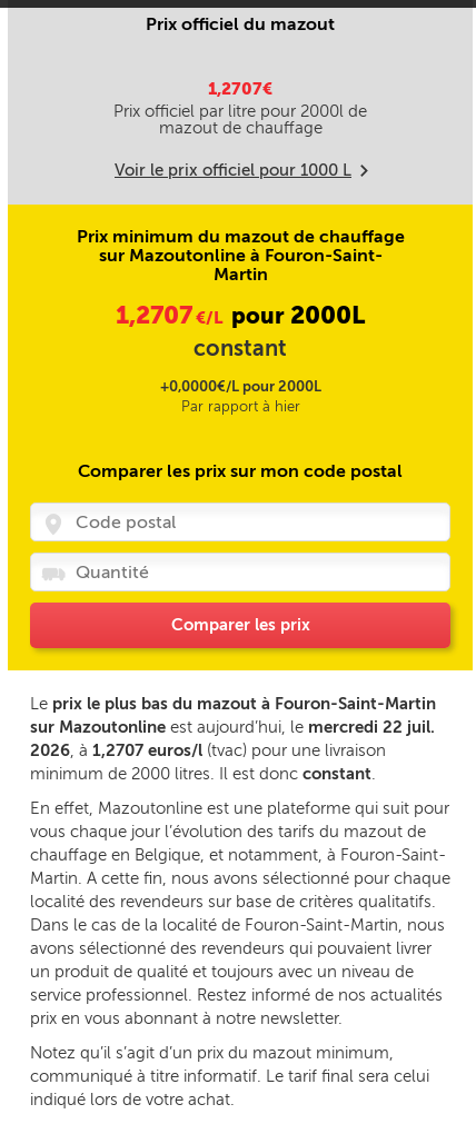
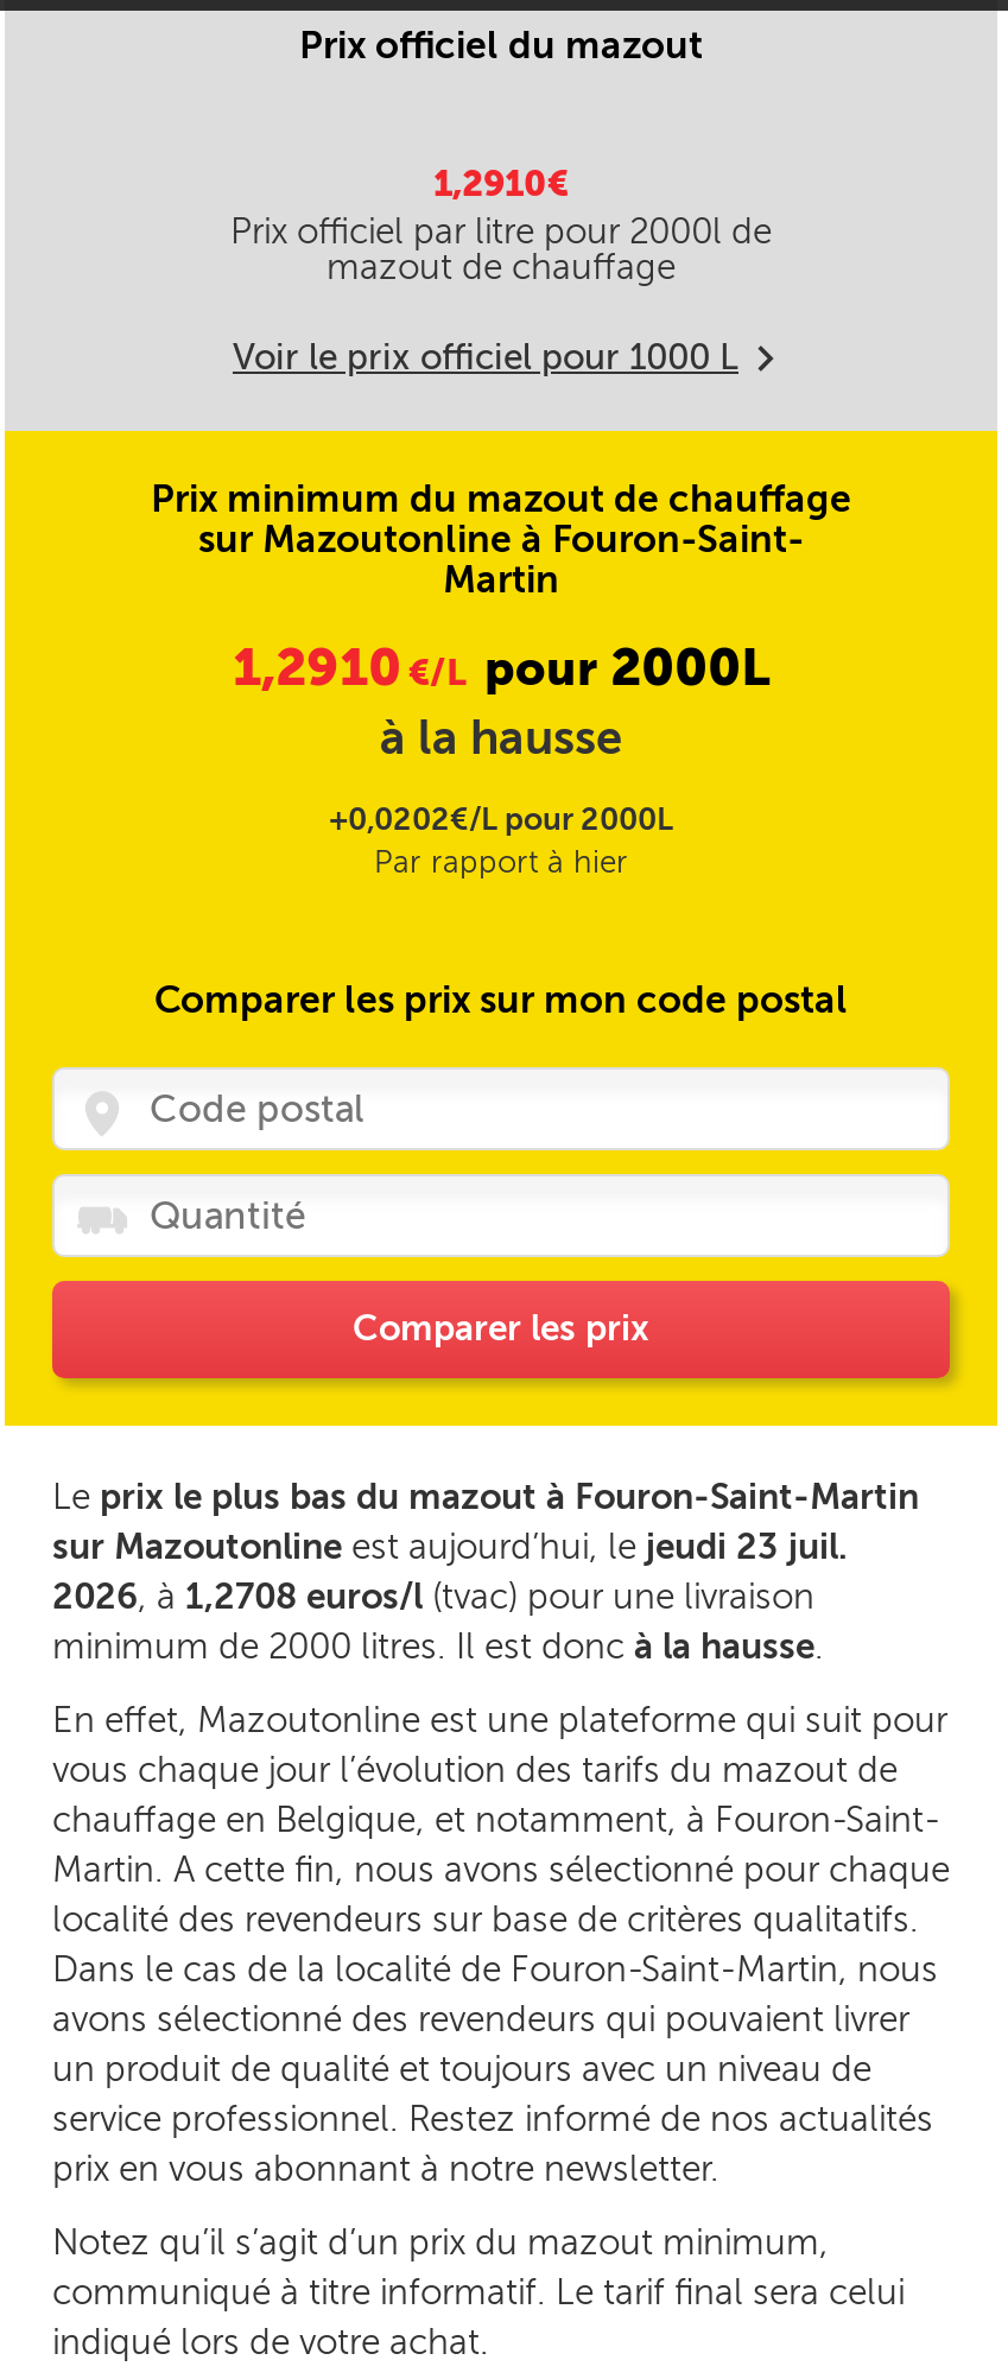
[208,79,272,99] 1,2707€ -> [433,163,569,205] 1,2910€
[116,300,365,361] 1,2707€/L pour 2000L | constant -> [233,635,769,766] 1,2910€/L pour 2000L | à la hausse
[160,378,321,395] +0,0000€/L pour 2000L -> [329,801,673,837] +0,0202€/L pour 2000L
[30,717,435,784] sur Mazoutonline est aujourd’hui, le mercredi 22 juil. | 2026, à 1,2707 euros/l (tvac) pour une livraison | minimum de 2000 litres. Il est donc constant. -> [52,1525,848,1668] sur Mazoutonline est aujourd’hui, le jeudi 23 juil. | 2026, à 1,2708 euros/l (tvac) pour une livraison | minimum de 2000 litres. Il est donc à la hausse.

